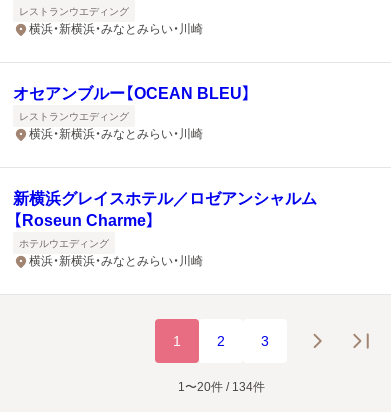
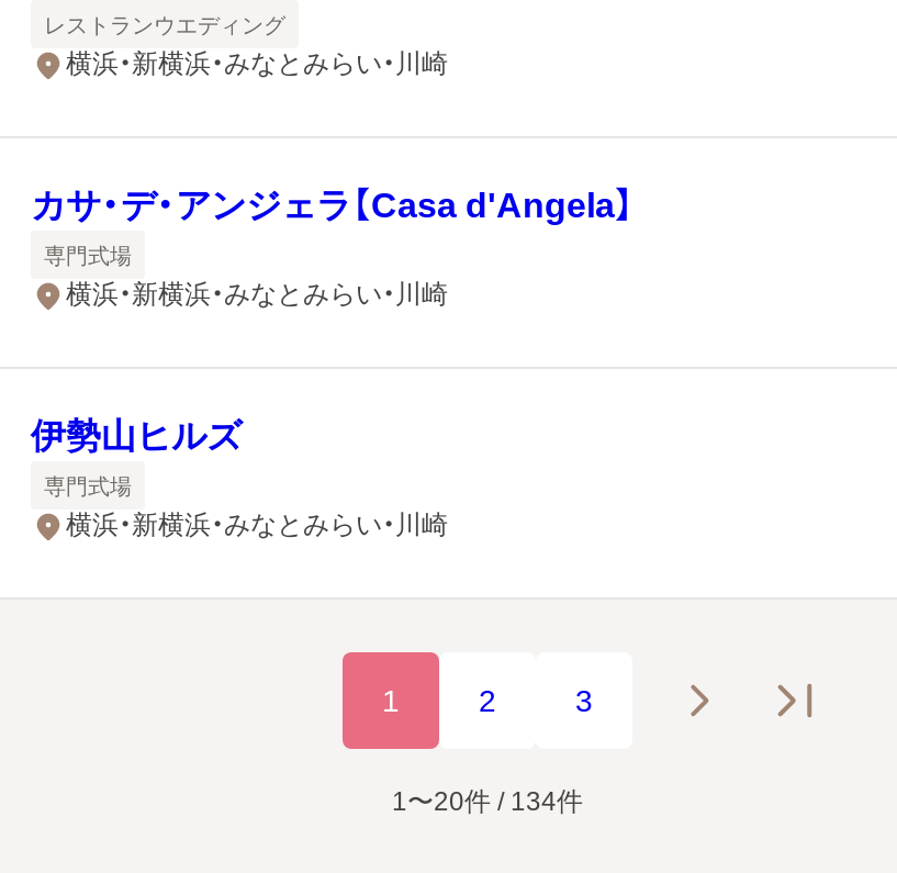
[13,85,251,102] オセアンブルー【OCEAN BLEU】 -> [31,187,635,224] カサ・デ・アンジェラ【Casa d'Angela】
[19,110,129,121] レストランウエディング -> [44,243,132,267] 専門式場
[13,190,317,229] 新横浜グレイスホテル／ロゼアンシャルム | 【Roseun Charme】 -> [31,417,242,455] 伊勢山ヒルズ
[19,237,109,248] ホテルウエディング -> [44,473,132,497] 専門式場

